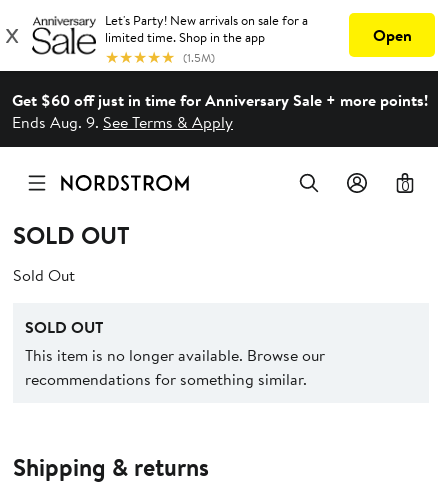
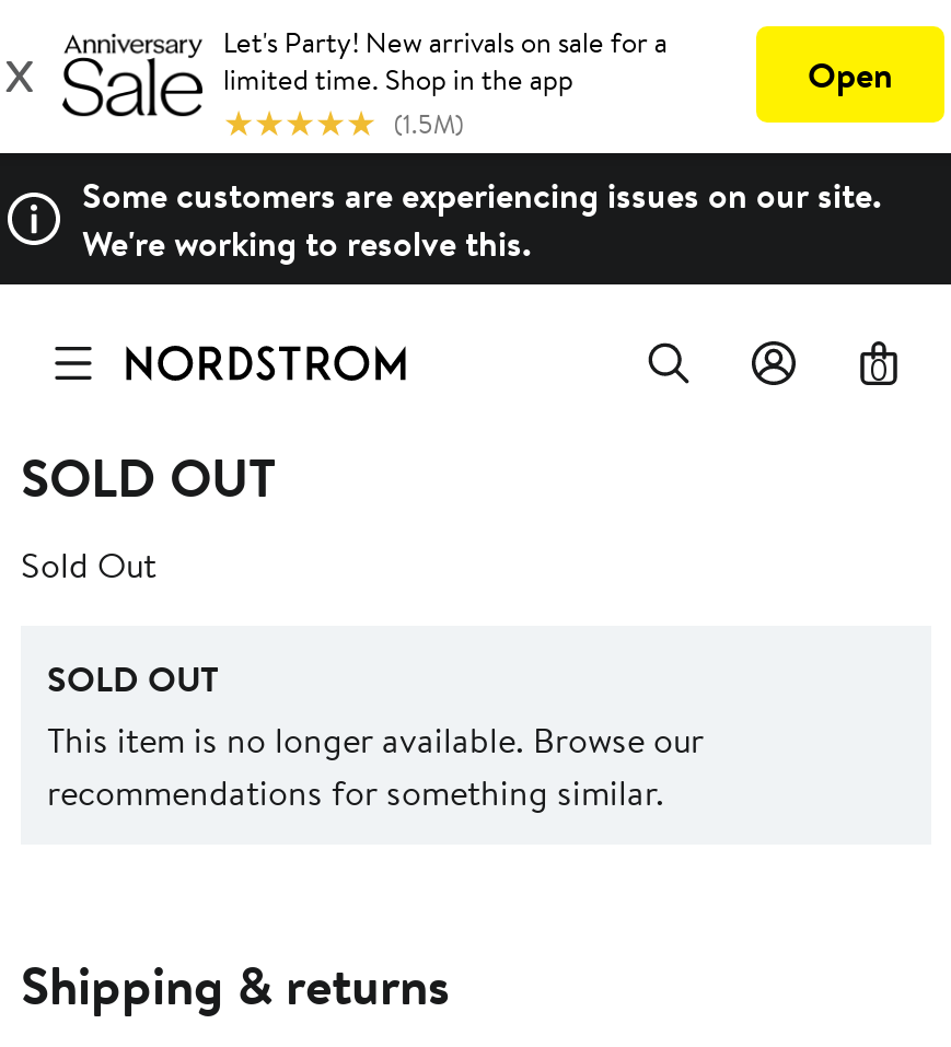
[12,89,428,133] Get $60 off just in time for Anniversary Sale + more points! | Ends Aug. 9. See Terms & Apply -> [82,171,881,267] Some customers are experiencing issues on our site. | We're working to resolve this.

